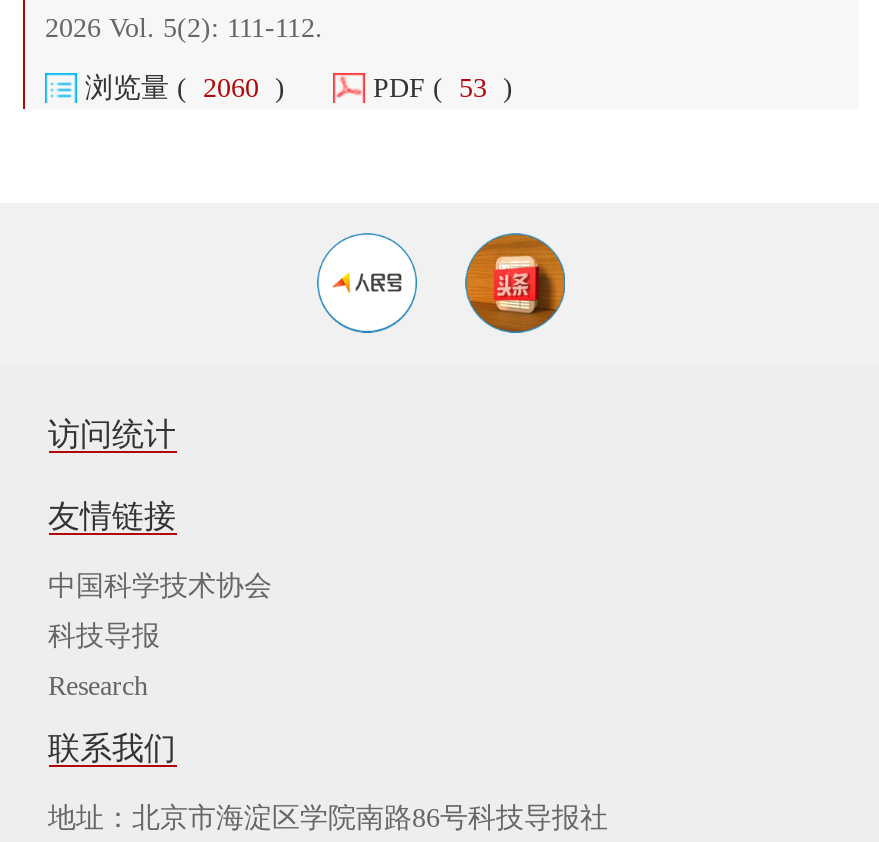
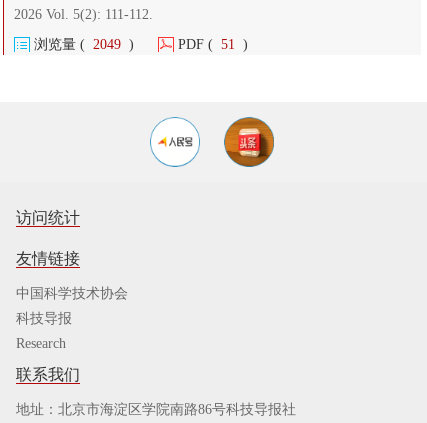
[85,73,285,103] 浏览量 ( 2060 ) -> [34,37,134,52] 浏览量 ( 2049 )
[373,73,513,103] PDF ( 53 ) -> [178,37,248,52] PDF ( 51 )

